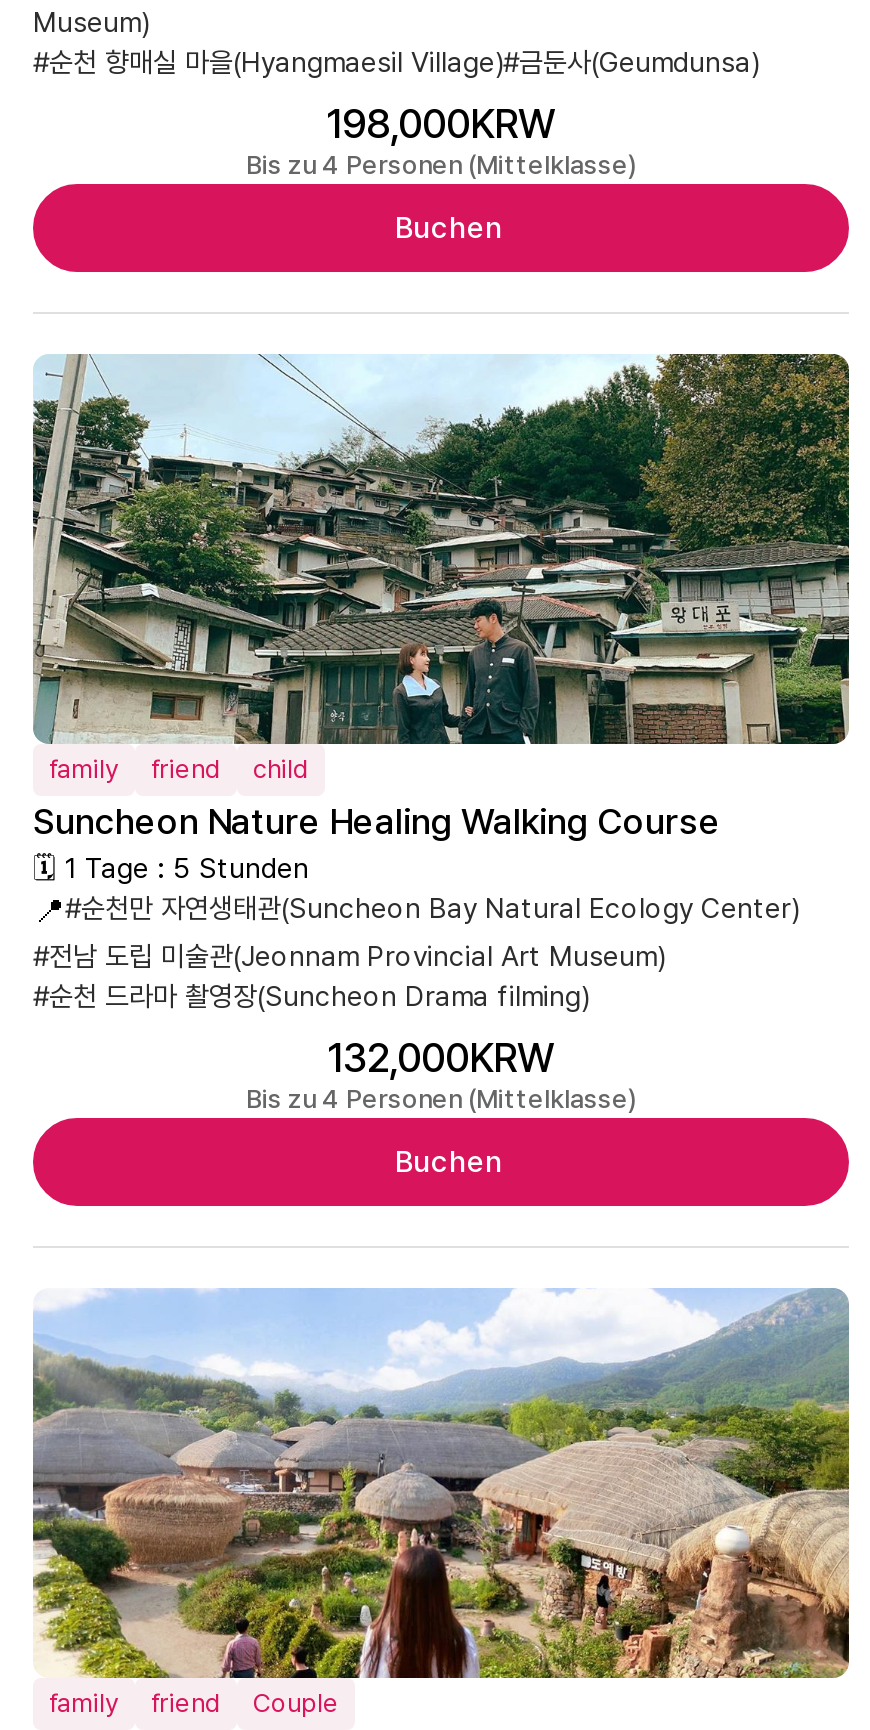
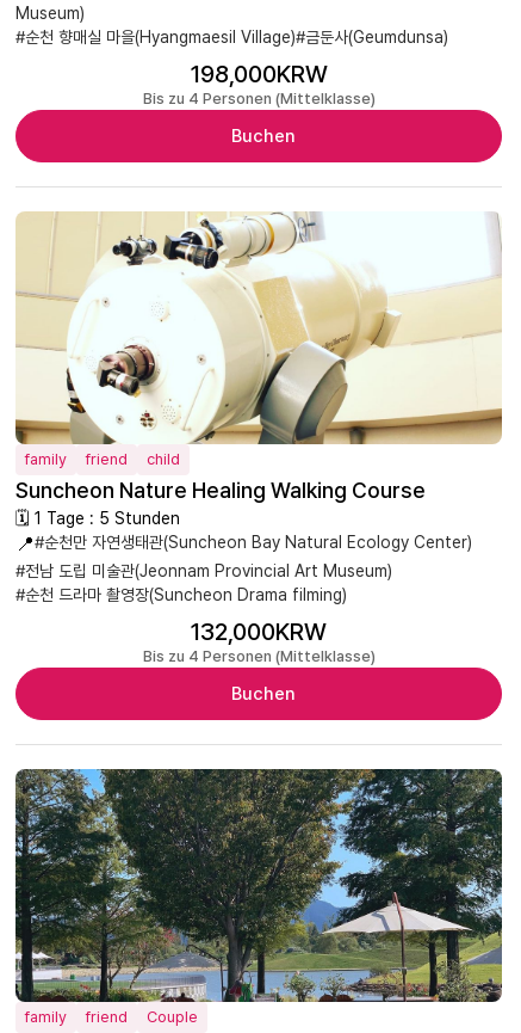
[31,352,851,746] [image] -> [14,211,502,445] [image]
[33,1288,851,1680] [image] -> [14,768,503,1003] [image]

